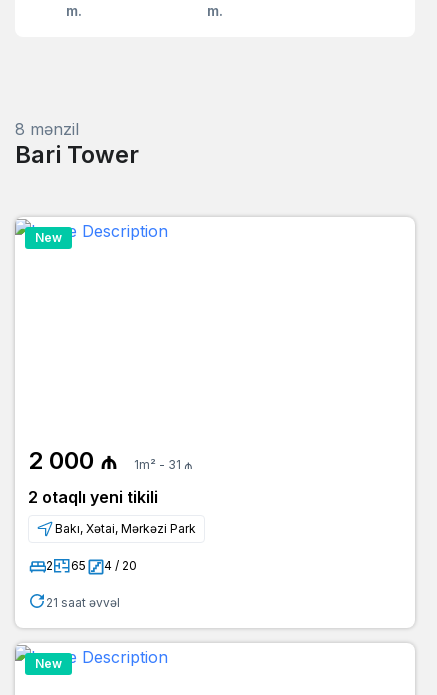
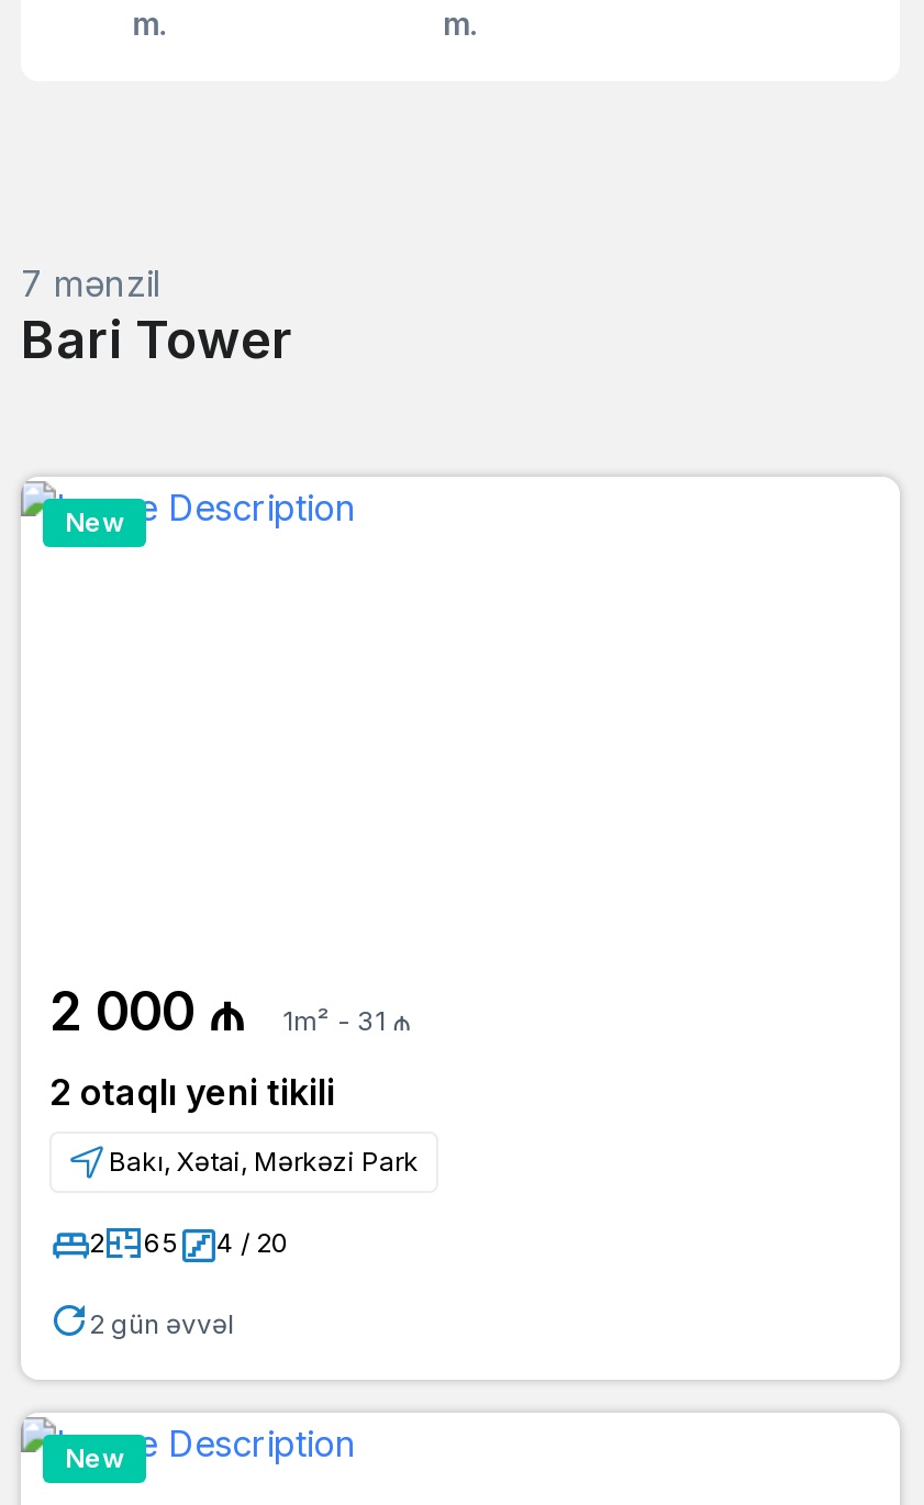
[15,119,79,139] 8 mənzil -> [21,261,162,305] 7 mənzil
[46,595,120,610] 21 saat əvvəl -> [89,1307,234,1340] 2 gün əvvəl

